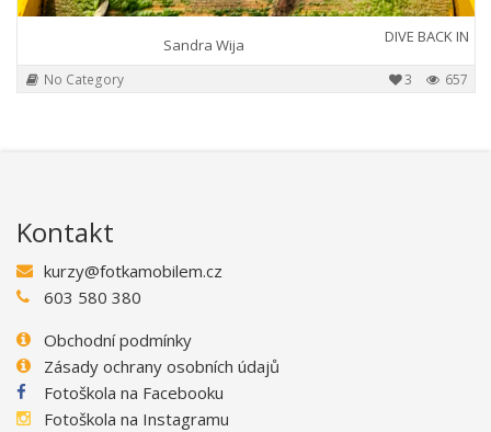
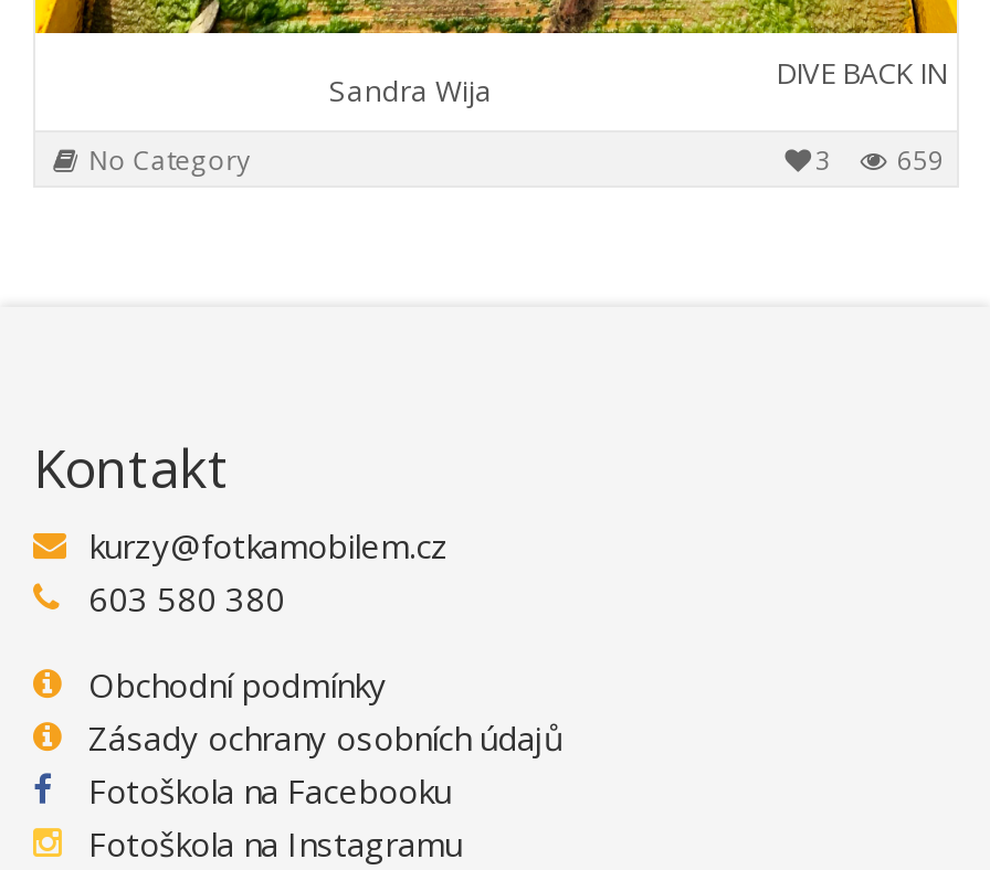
[404,70,468,88] 3 657 -> [815,141,944,177] 3 659

